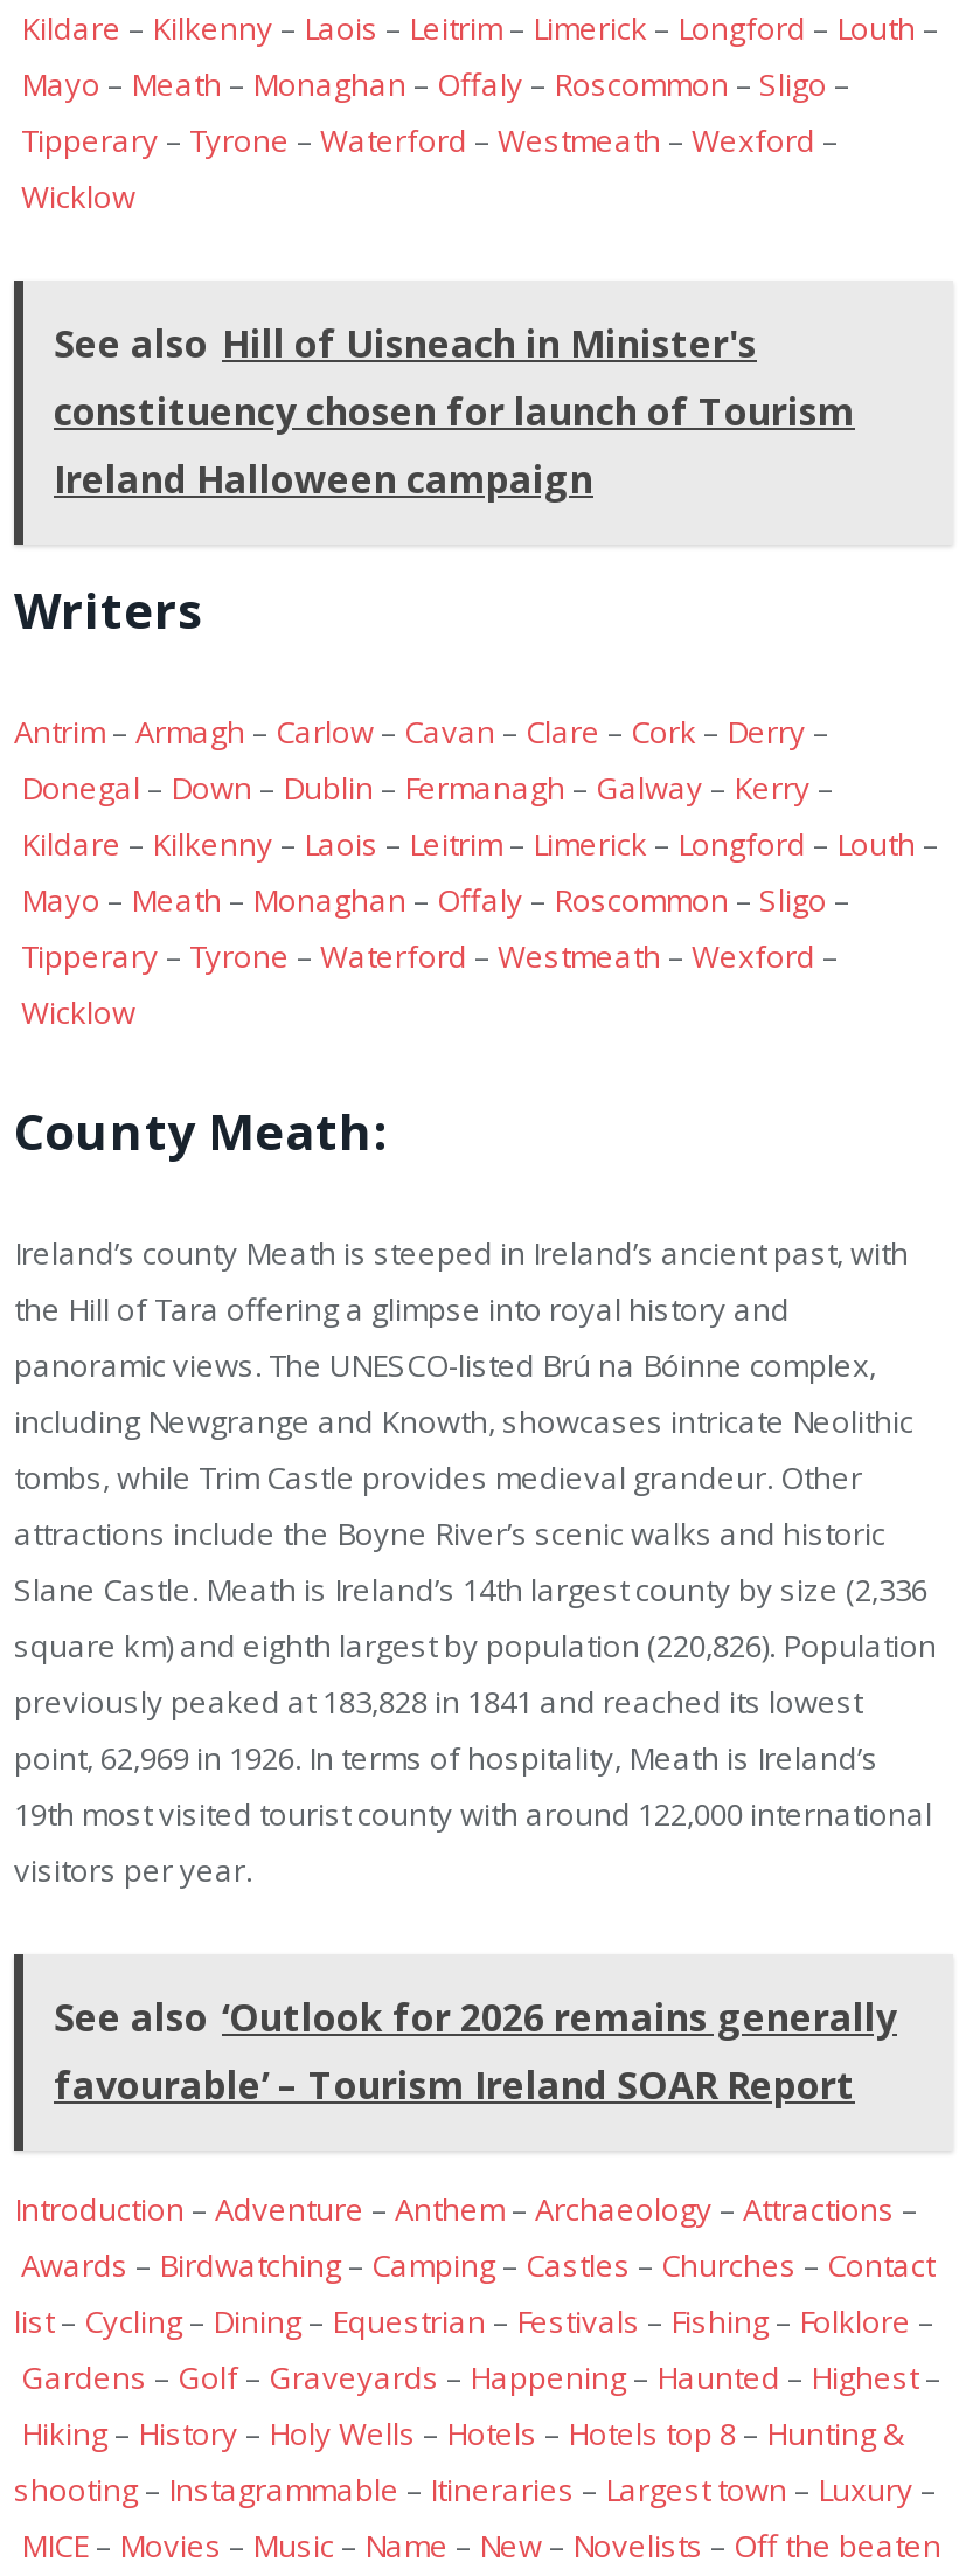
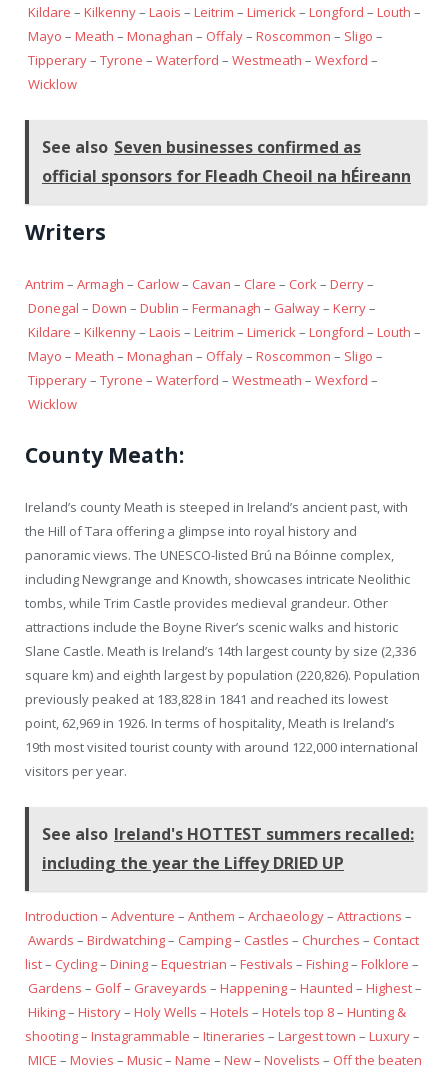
[54,318,855,505] See also Hill of Uisneach in Minister's | constituency chosen for launch of Tourism | Ireland Halloween campaign -> [42,136,411,187] See also Seven businesses confirmed as | official sponsors for Fleadh Cheoil na hÉireann
[54,1993,897,2112] See also ‘Outlook for 2026 remains generally | favourable’ – Tourism Ireland SOAR Report -> [42,823,414,874] See also Ireland's HOTTEST summers recalled: | including the year the Liffey DRIED UP

